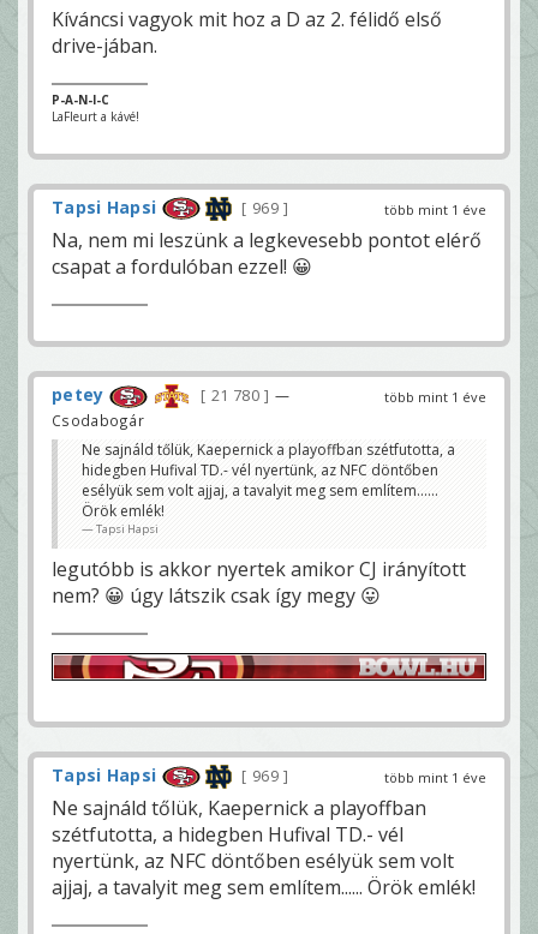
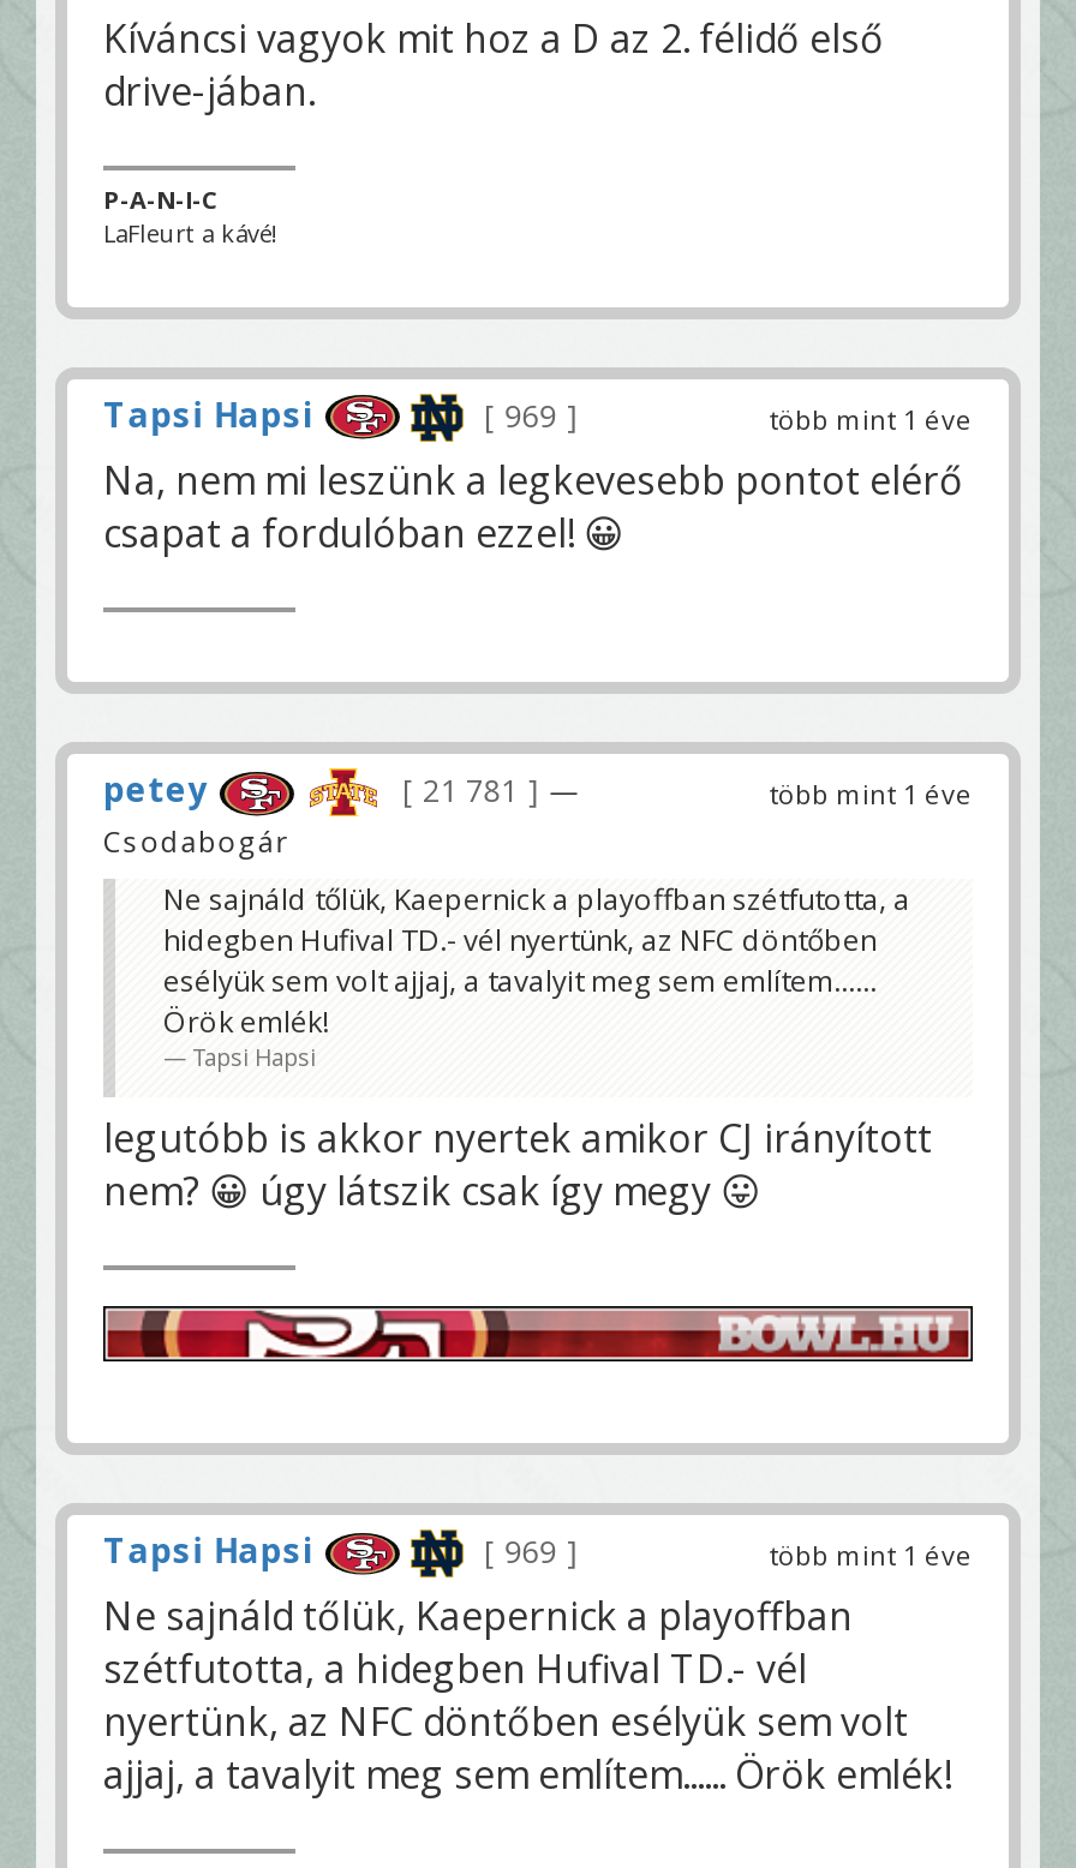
[208,385,263,406] 21 780 -> [415,770,526,811] 21 781

